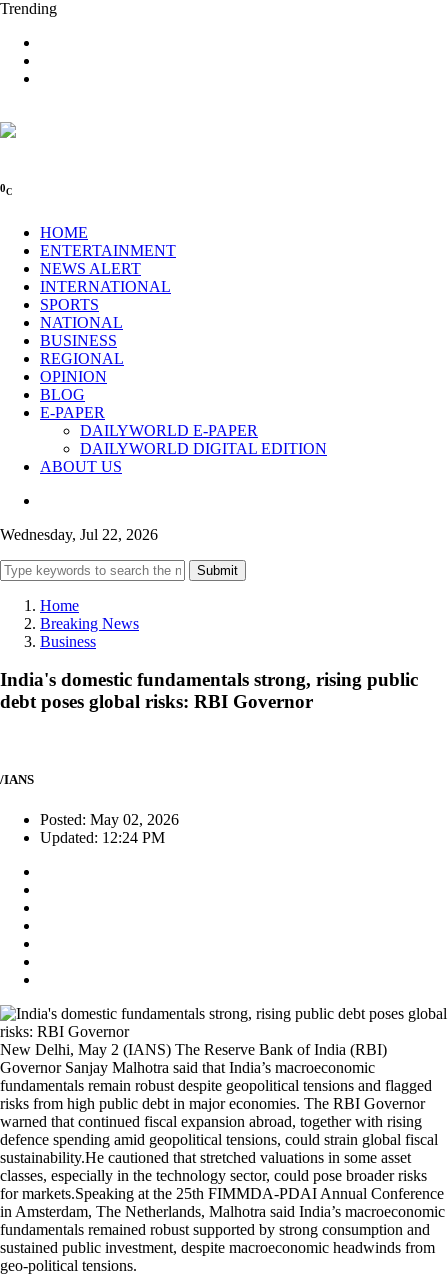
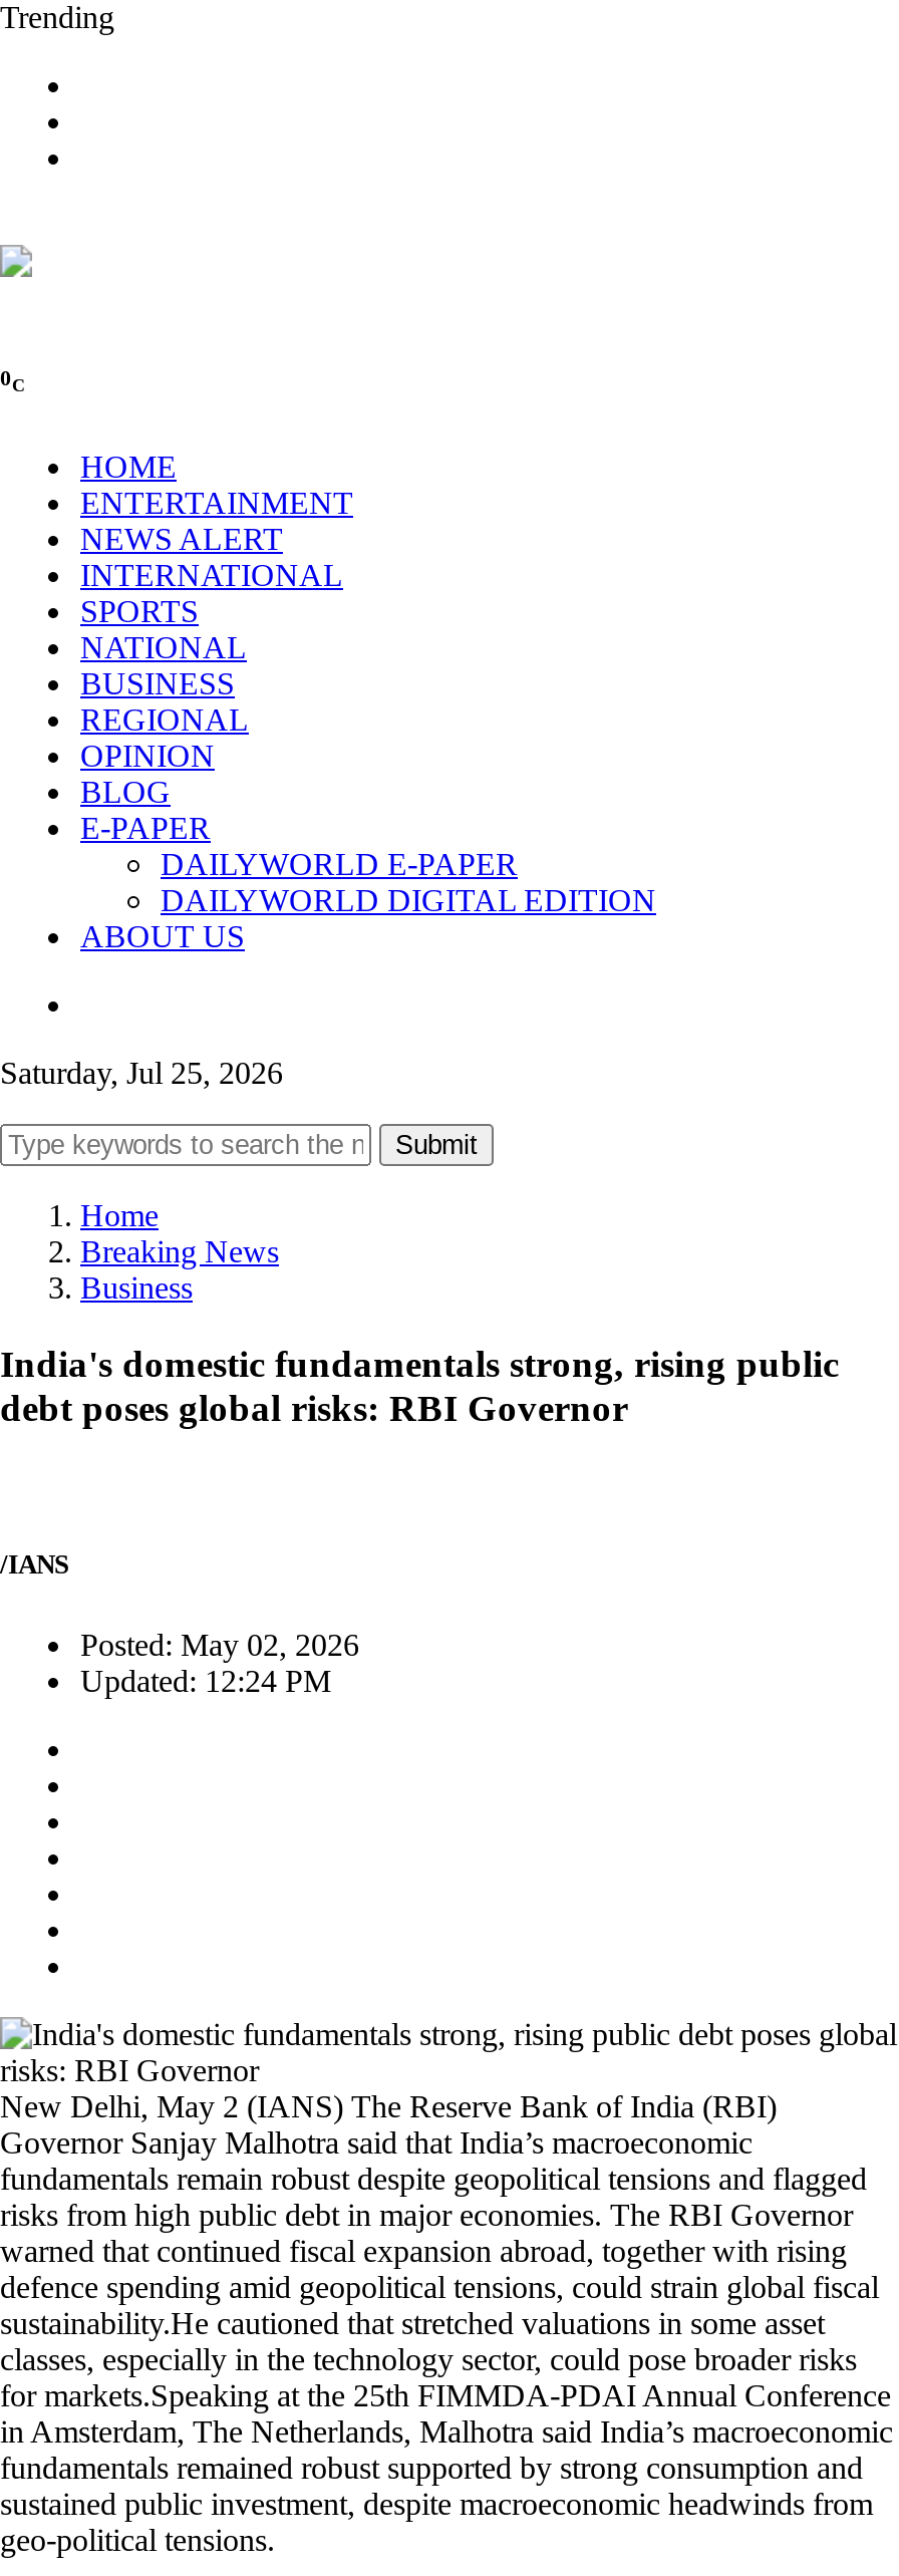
[0,526,158,543] Wednesday, Jul 22, 2026 -> [0,1055,283,1089] Saturday, Jul 25, 2026

